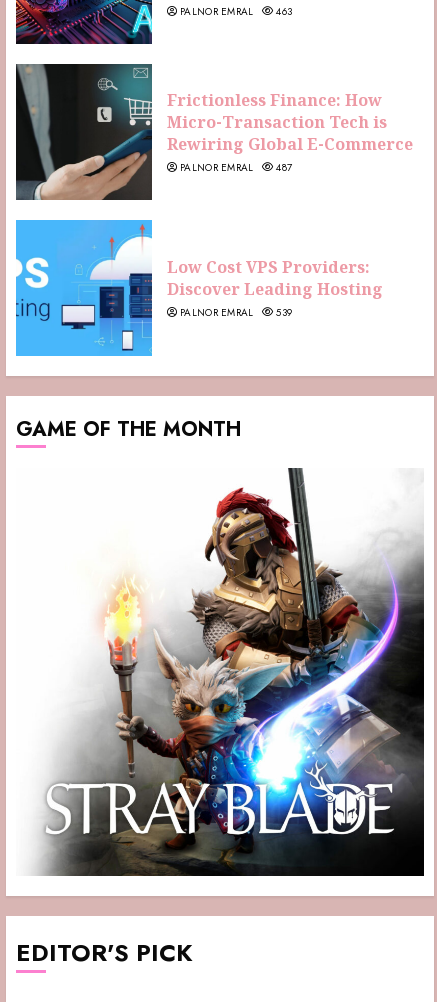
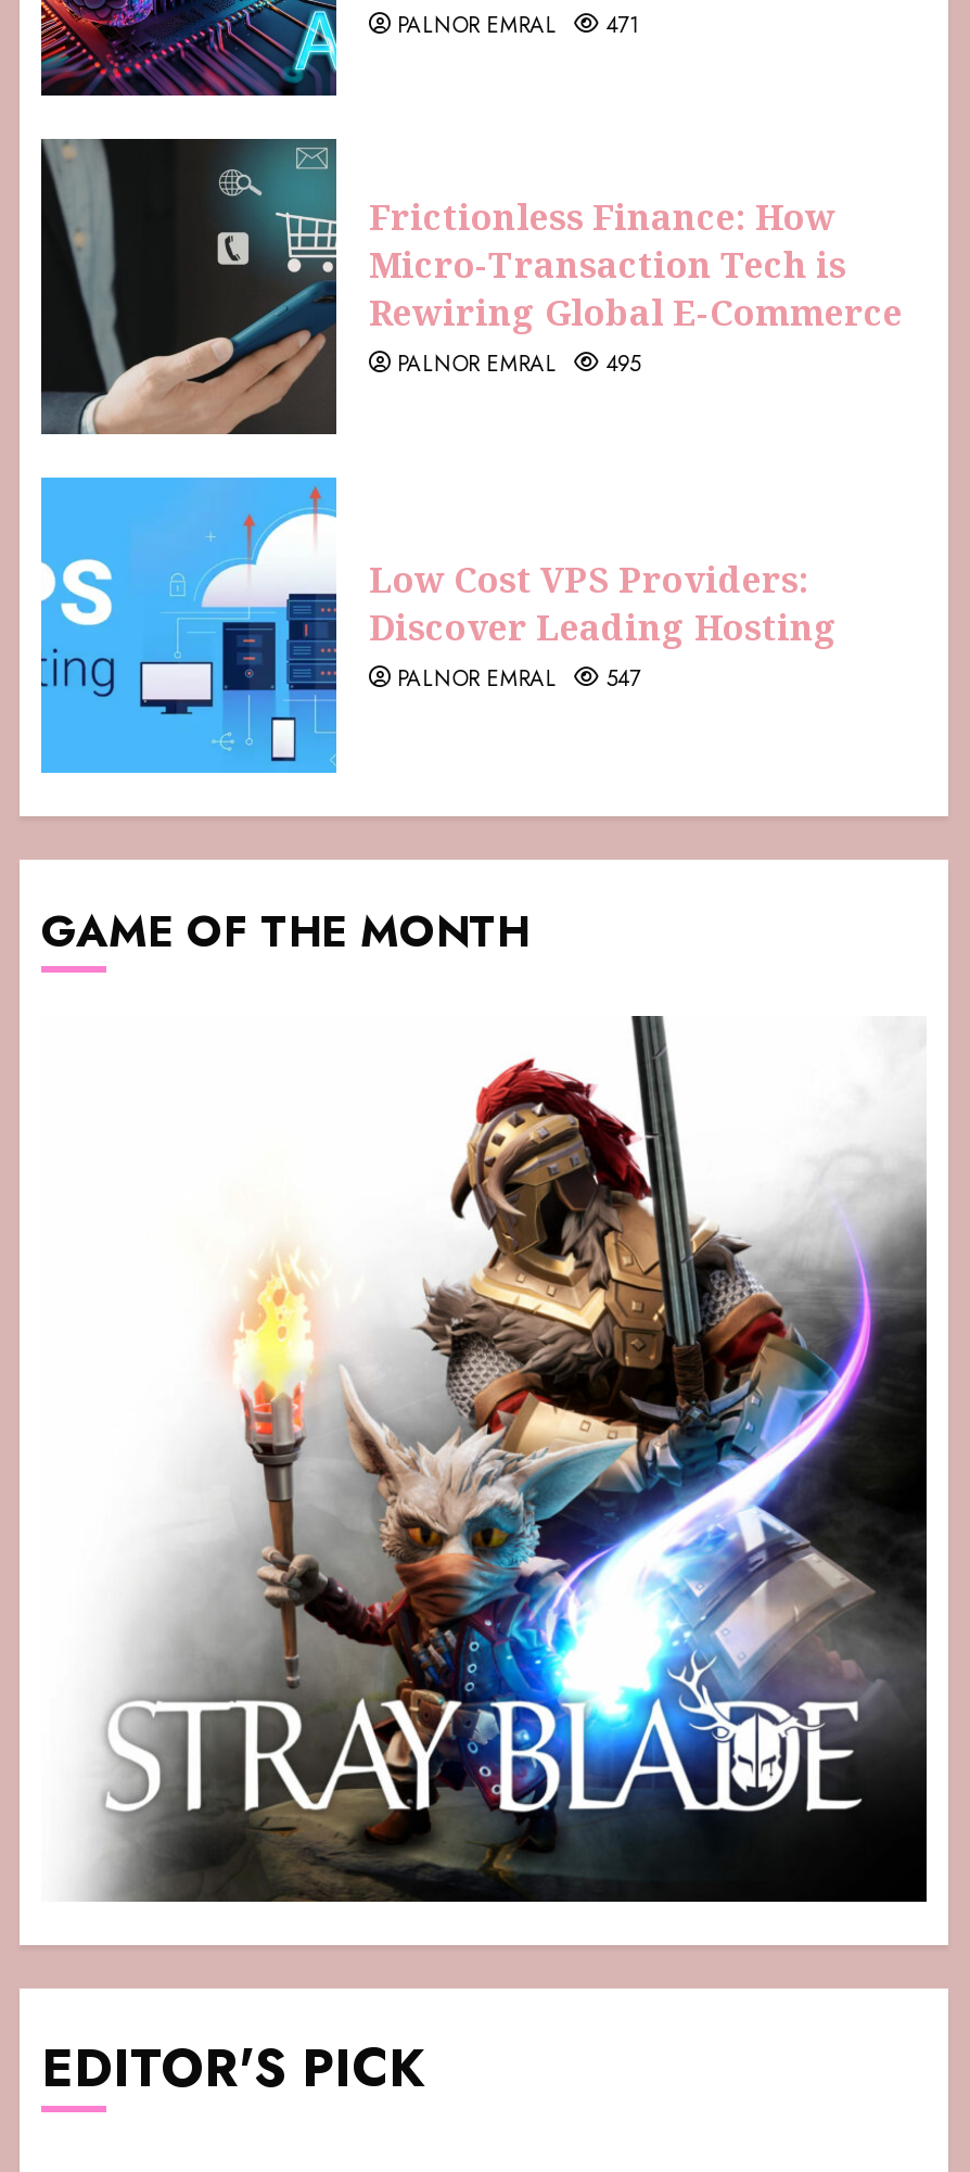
[180,3,292,18] PALNOR EMRAL 463 -> [397,8,638,40] PALNOR EMRAL 471
[180,159,292,174] PALNOR EMRAL 487 -> [397,346,640,379] PALNOR EMRAL 495
[180,304,292,319] PALNOR EMRAL 539 -> [397,661,640,694] PALNOR EMRAL 547

